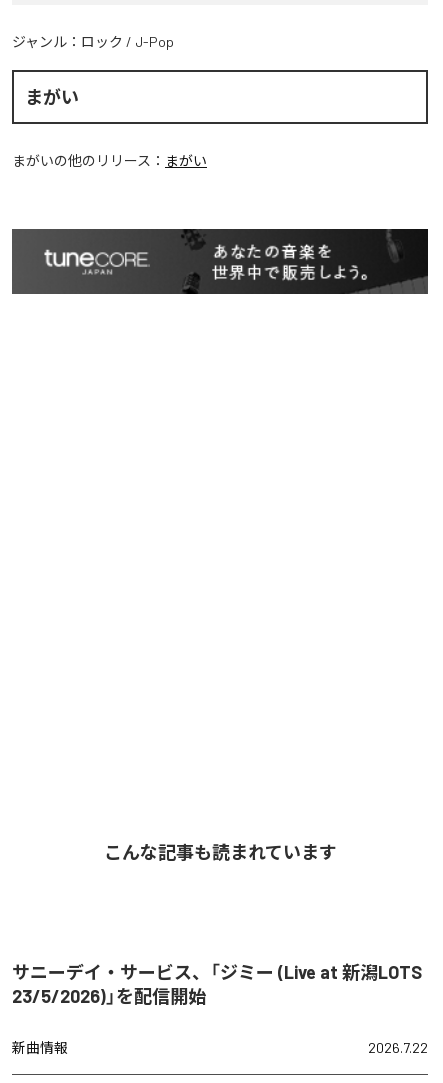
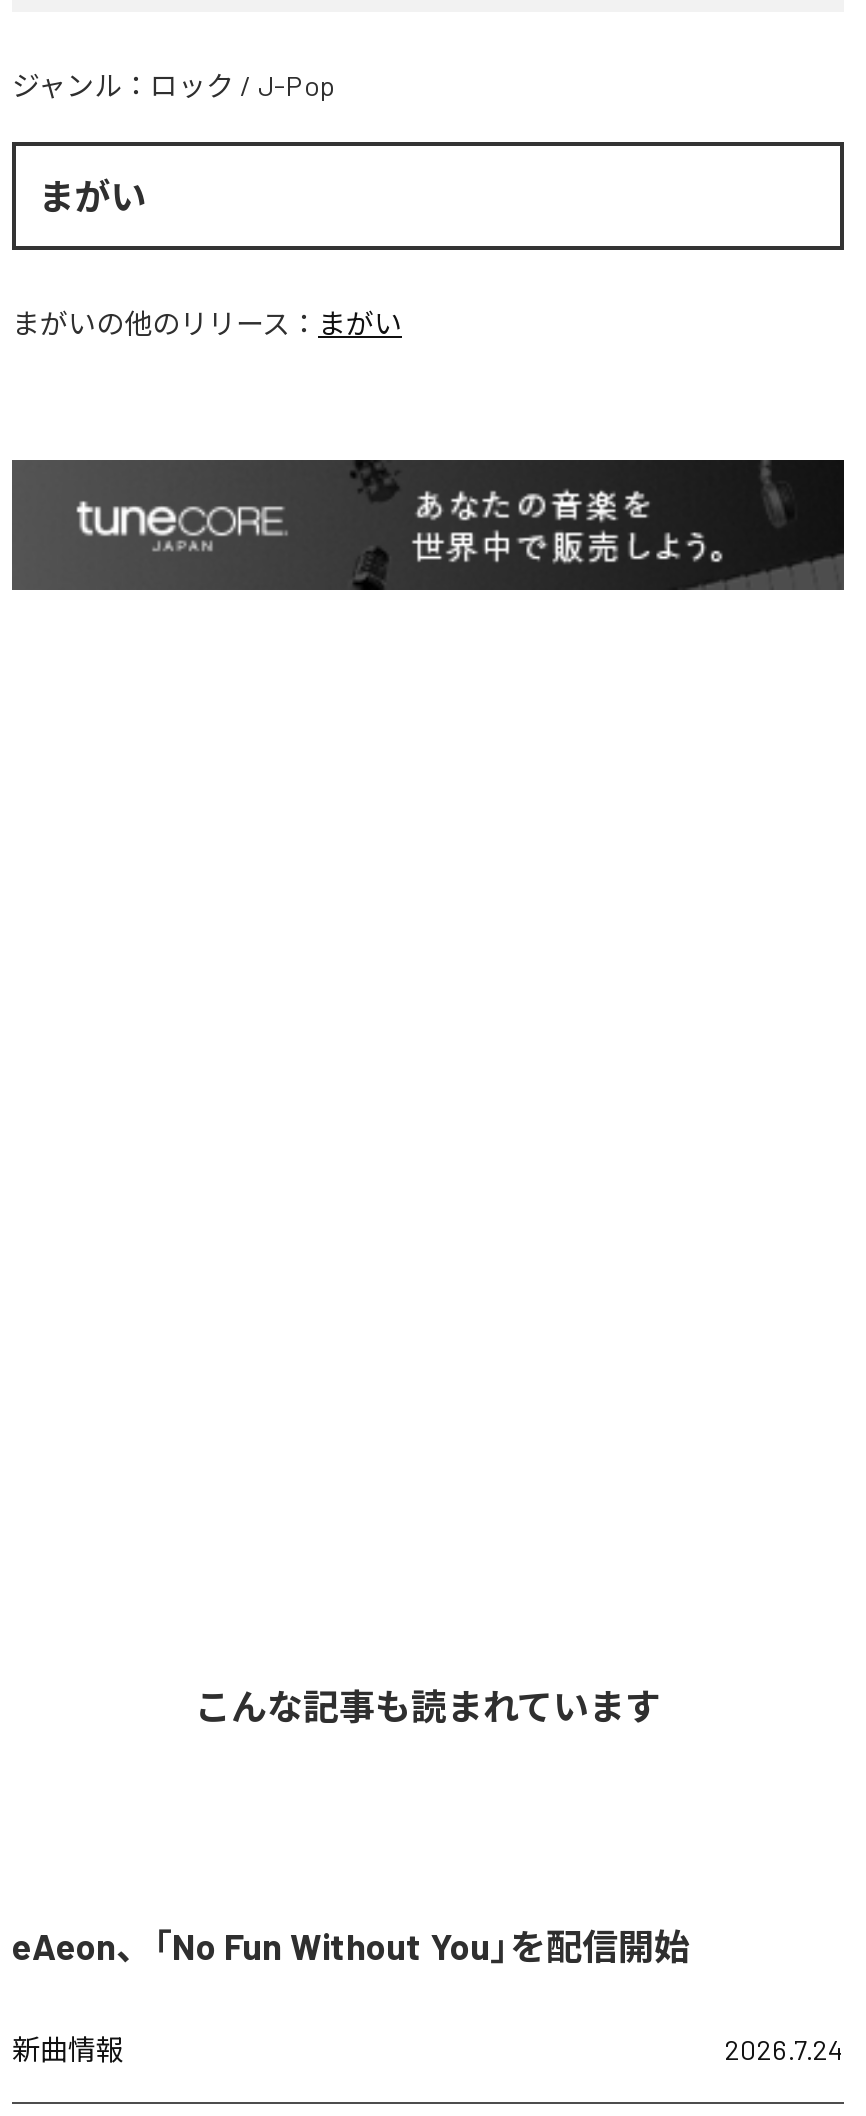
[12,961,422,1007] サニーデイ・サービス、「ジミー (Live at 新潟LOTS | 23/5/2026)」を配信開始 -> [12,1925,690,1969] eAeon、「No Fun Without You」を配信開始
[368,1039,428,1056] 2026.7.22 -> [724,2033,844,2067] 2026.7.24

